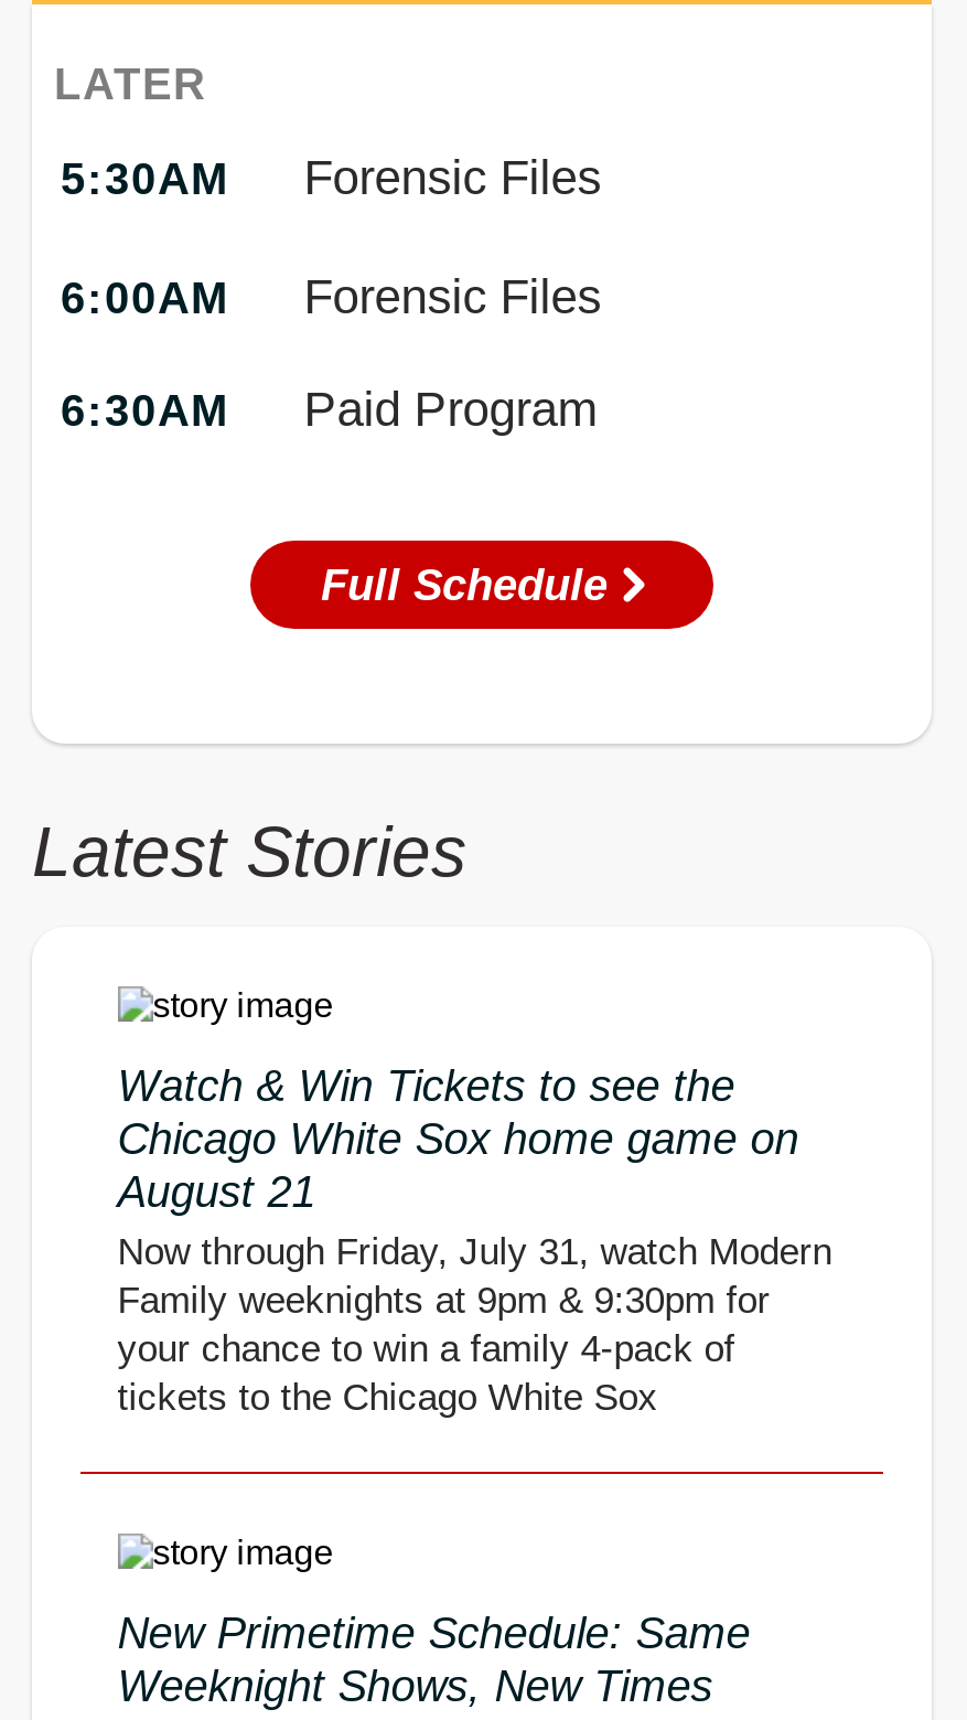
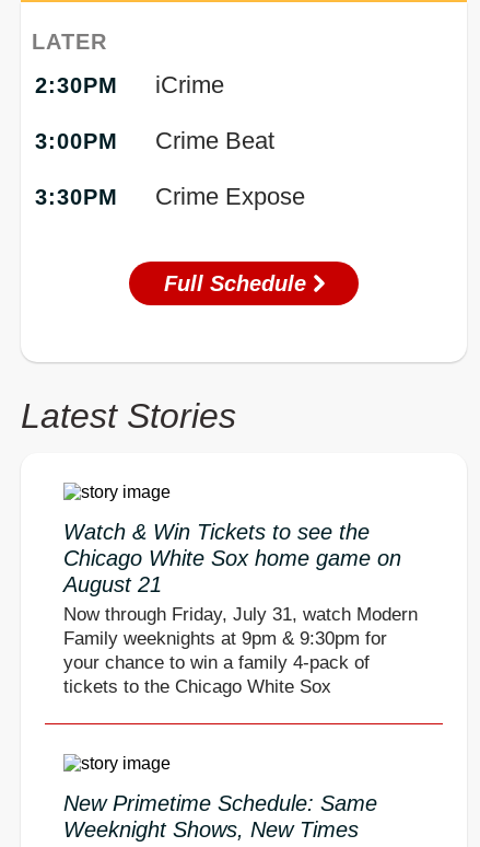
[61,150,601,205] 5:30AM | Forensic Files -> [35,71,224,98] 2:30PM | iCrime
[61,269,601,324] 6:00AM | Forensic Files -> [35,127,275,154] 3:00PM | Crime Beat
[61,382,597,437] 6:30AM | Paid Program -> [35,183,305,210] 3:30PM | Crime Expose

